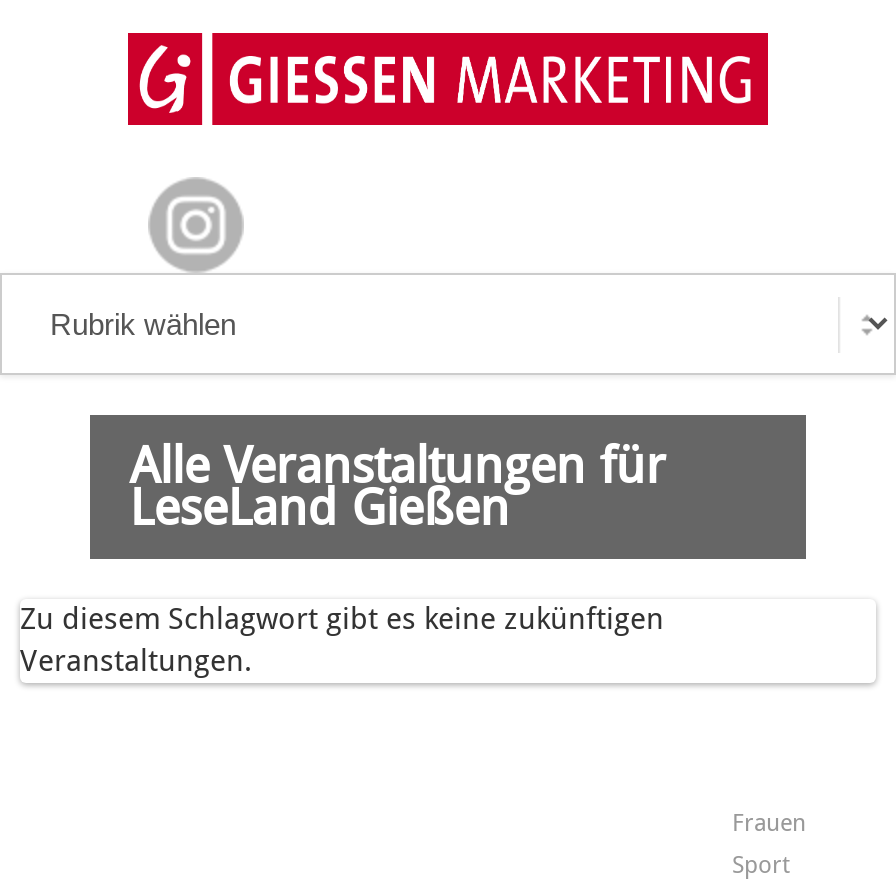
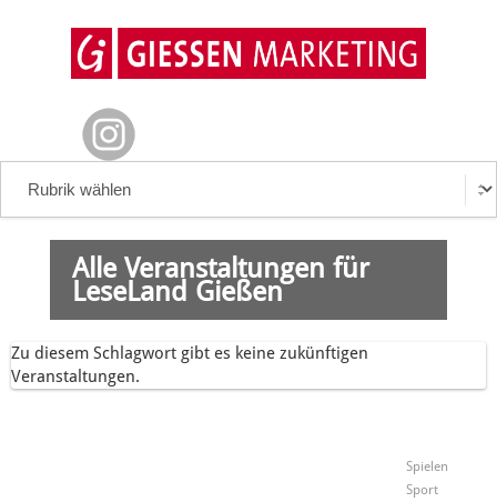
[732,809,806,837] Frauen -> [406,459,448,474] Spielen

